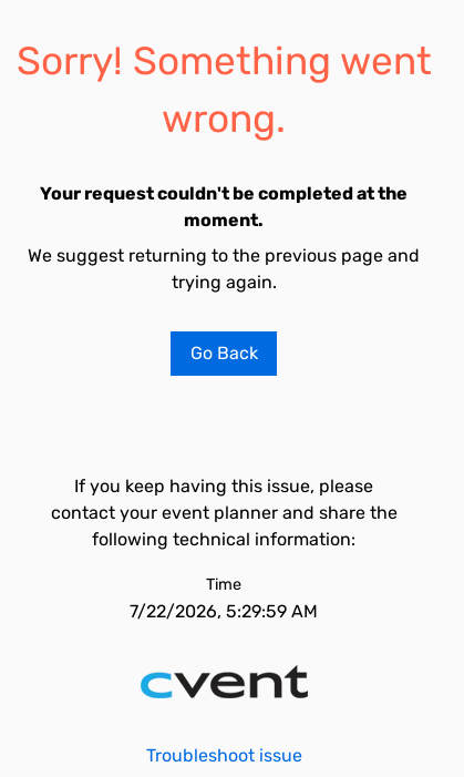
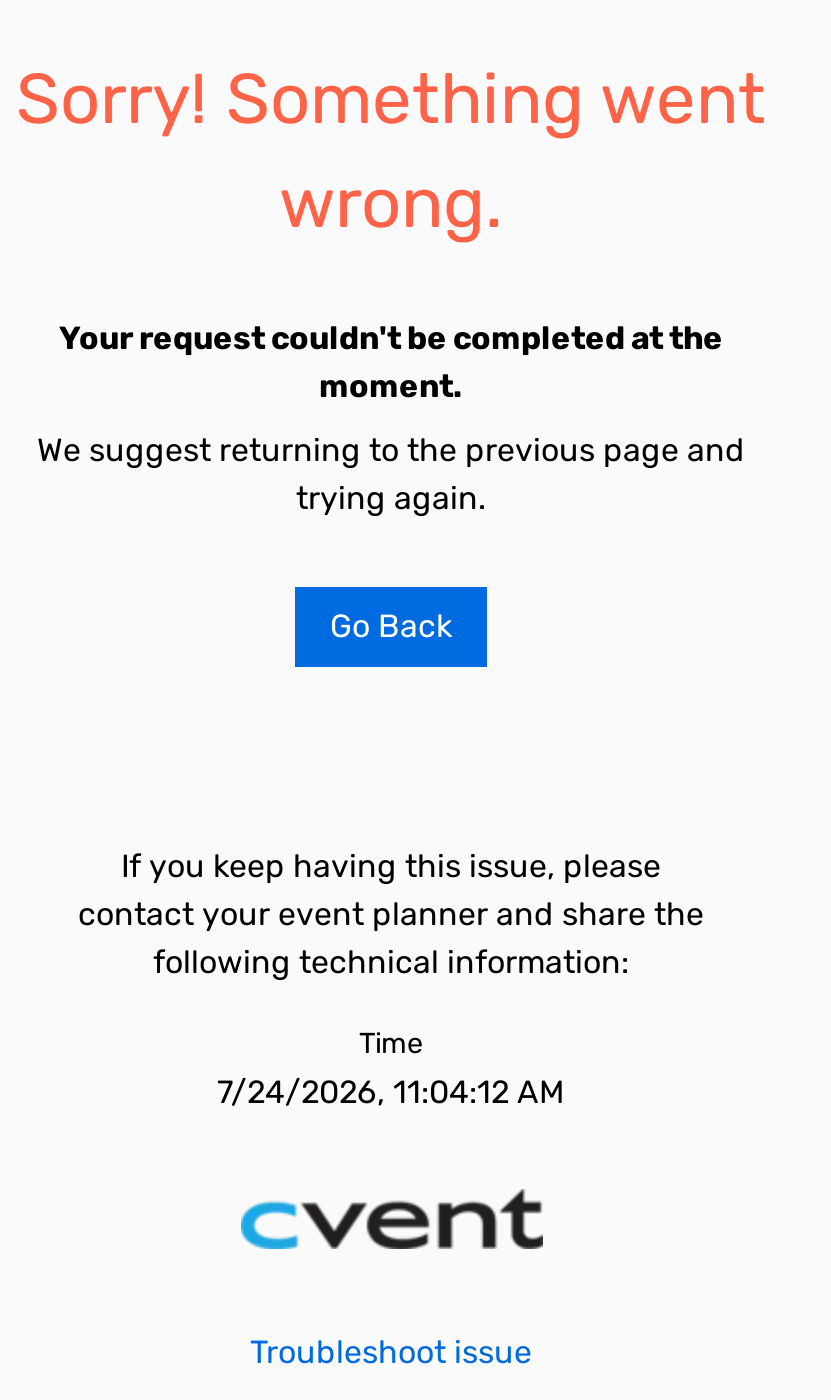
[130,601,318,622] 7/22/2026, 5:29:59 AM -> [217,1073,565,1111] 7/24/2026, 11:04:12 AM

